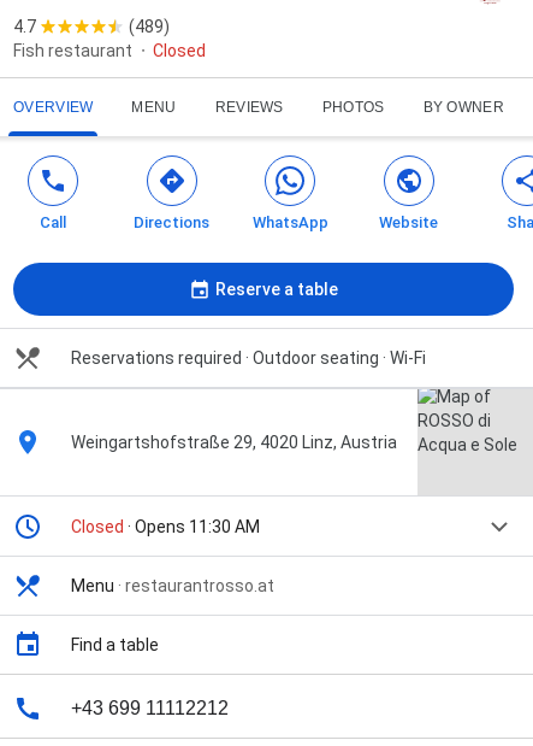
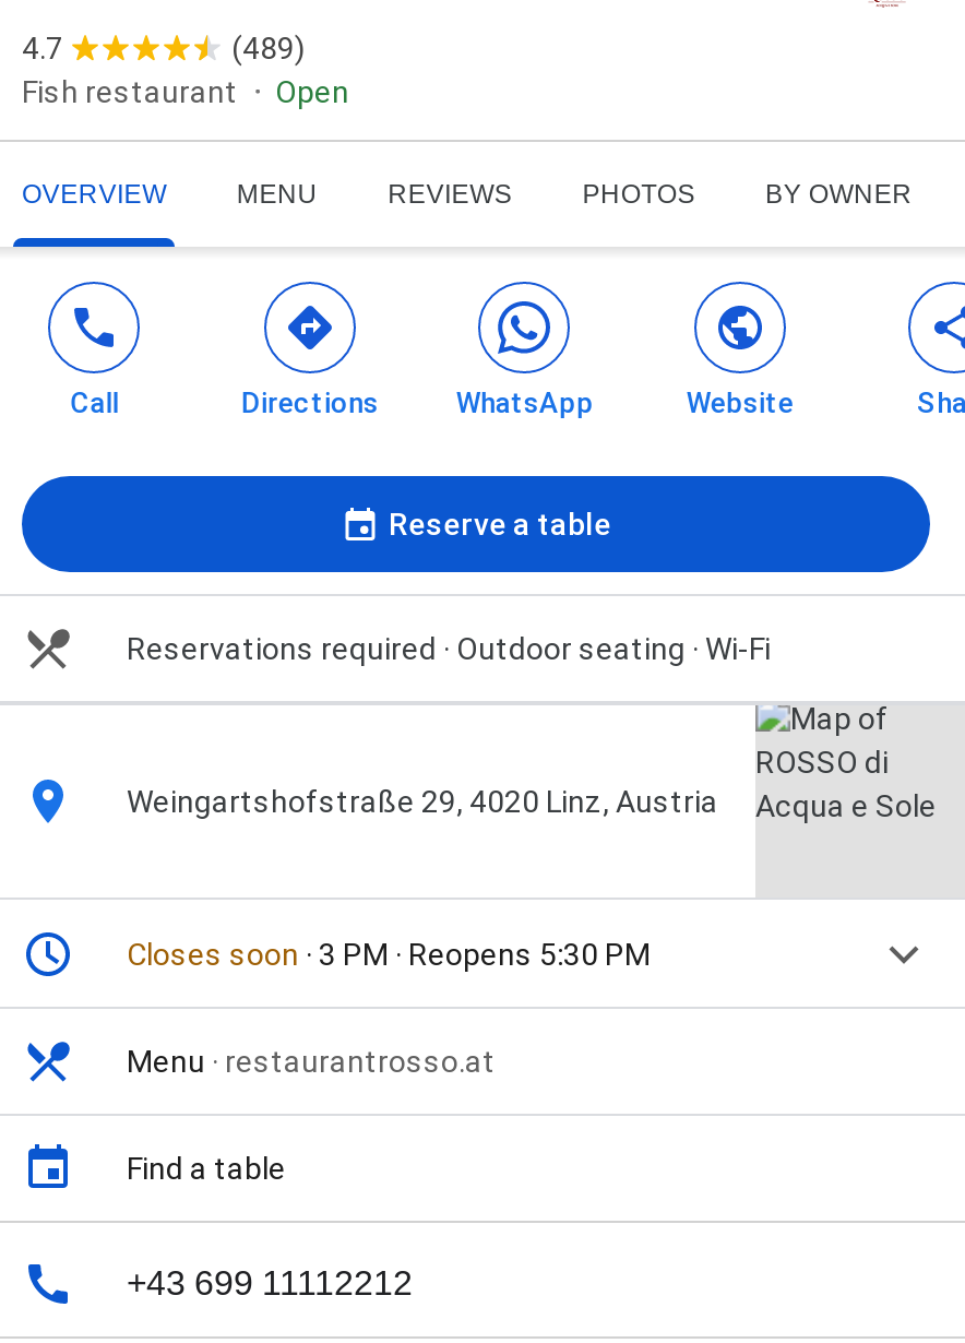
[153,41,206,60] Closed -> [275,75,349,110] Open
[71,517,260,537] Closed · Opens 11:30 AM -> [127,937,651,972] Closes soon · 3 PM · Reopens 5:30 PM

